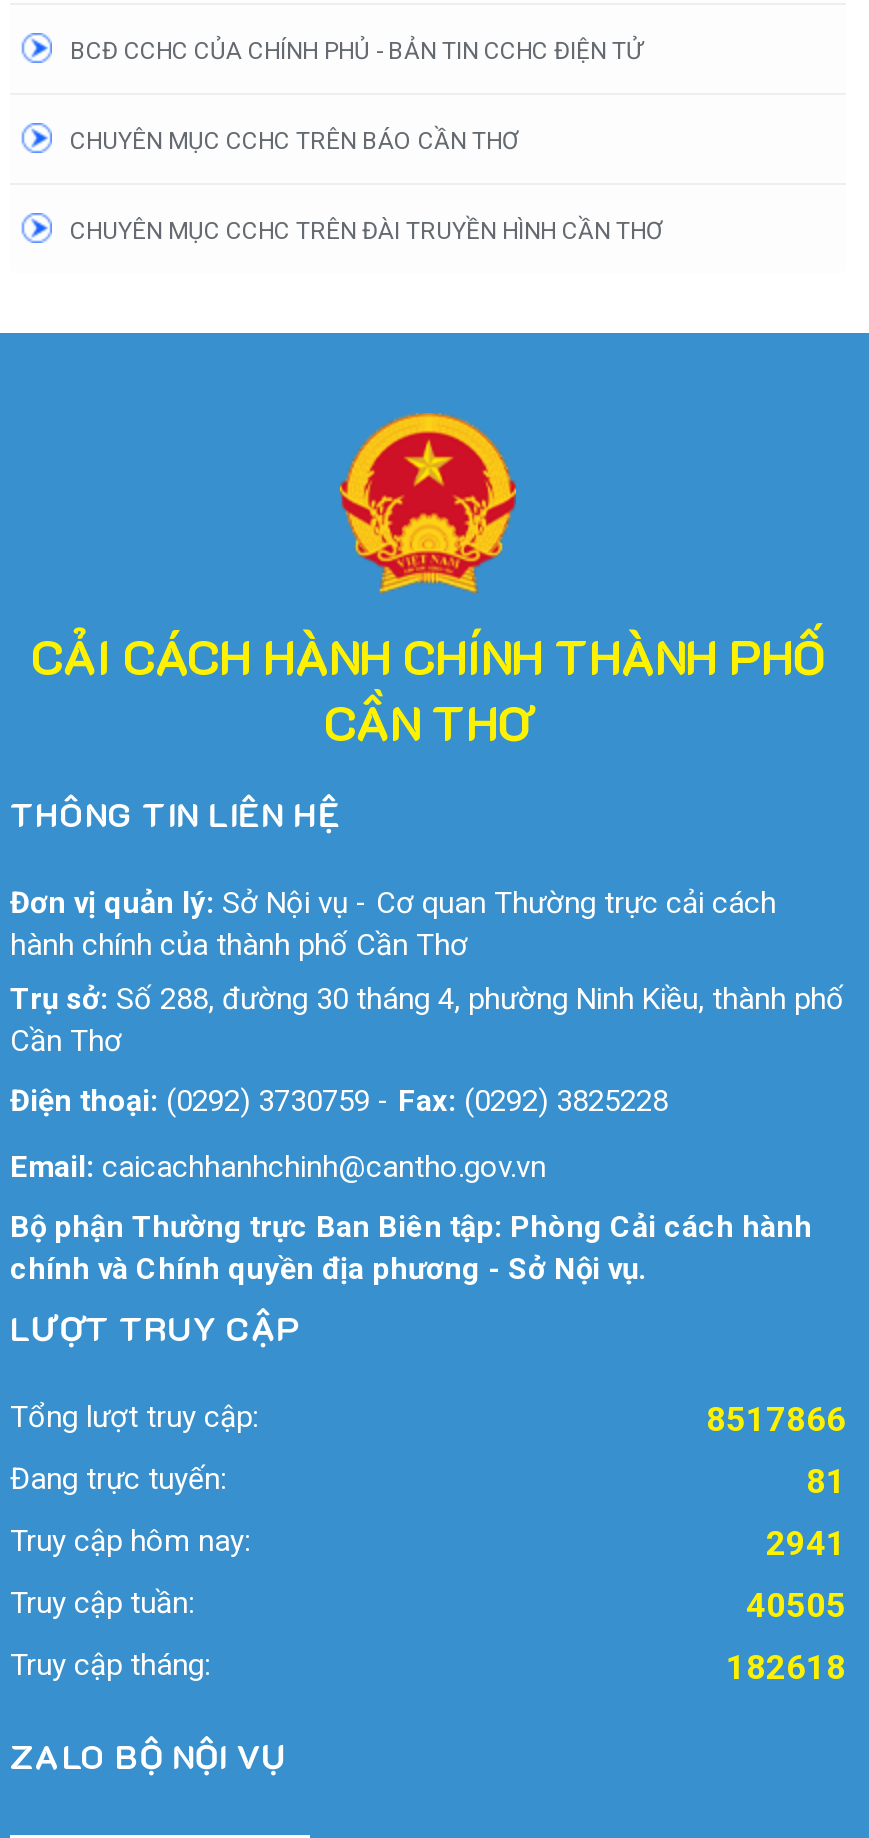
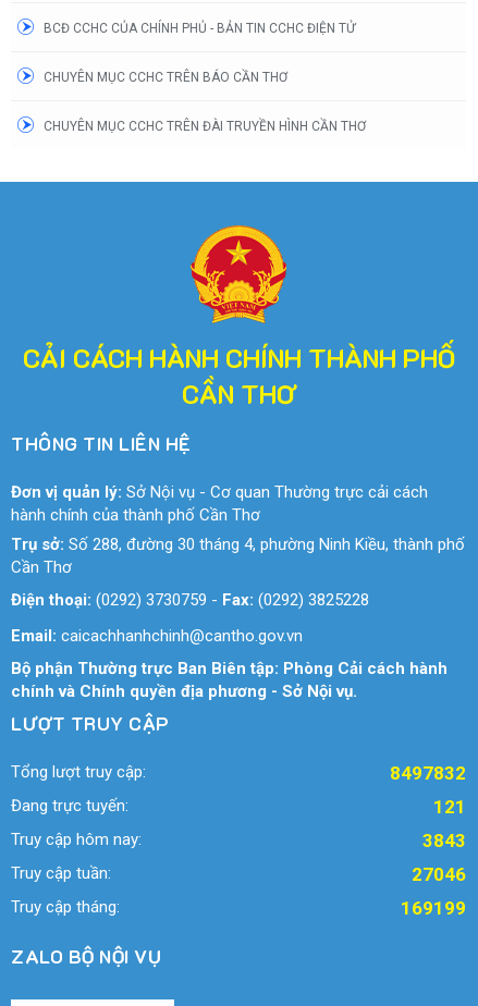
[706,1399,846,1439] 8517866 -> [390,762,466,784] 8497832
[806,1461,846,1501] 81 -> [433,796,466,818] 121
[766,1523,846,1563] 2941 -> [422,830,466,852] 3843
[746,1585,846,1625] 40505 -> [412,864,466,885] 27046
[726,1647,846,1687] 182618 -> [401,897,466,919] 169199

